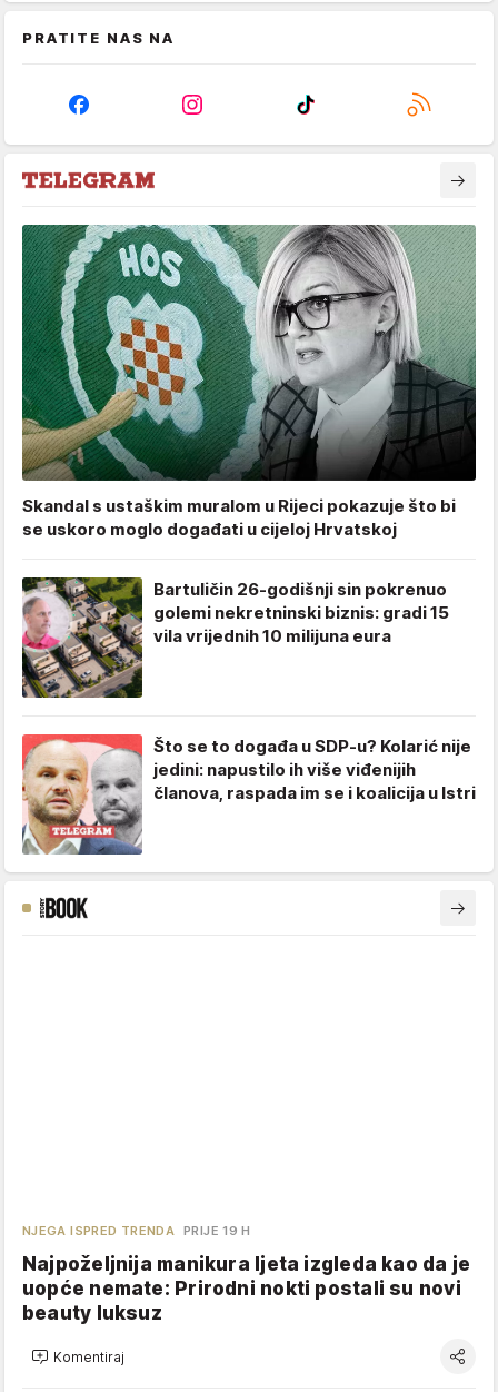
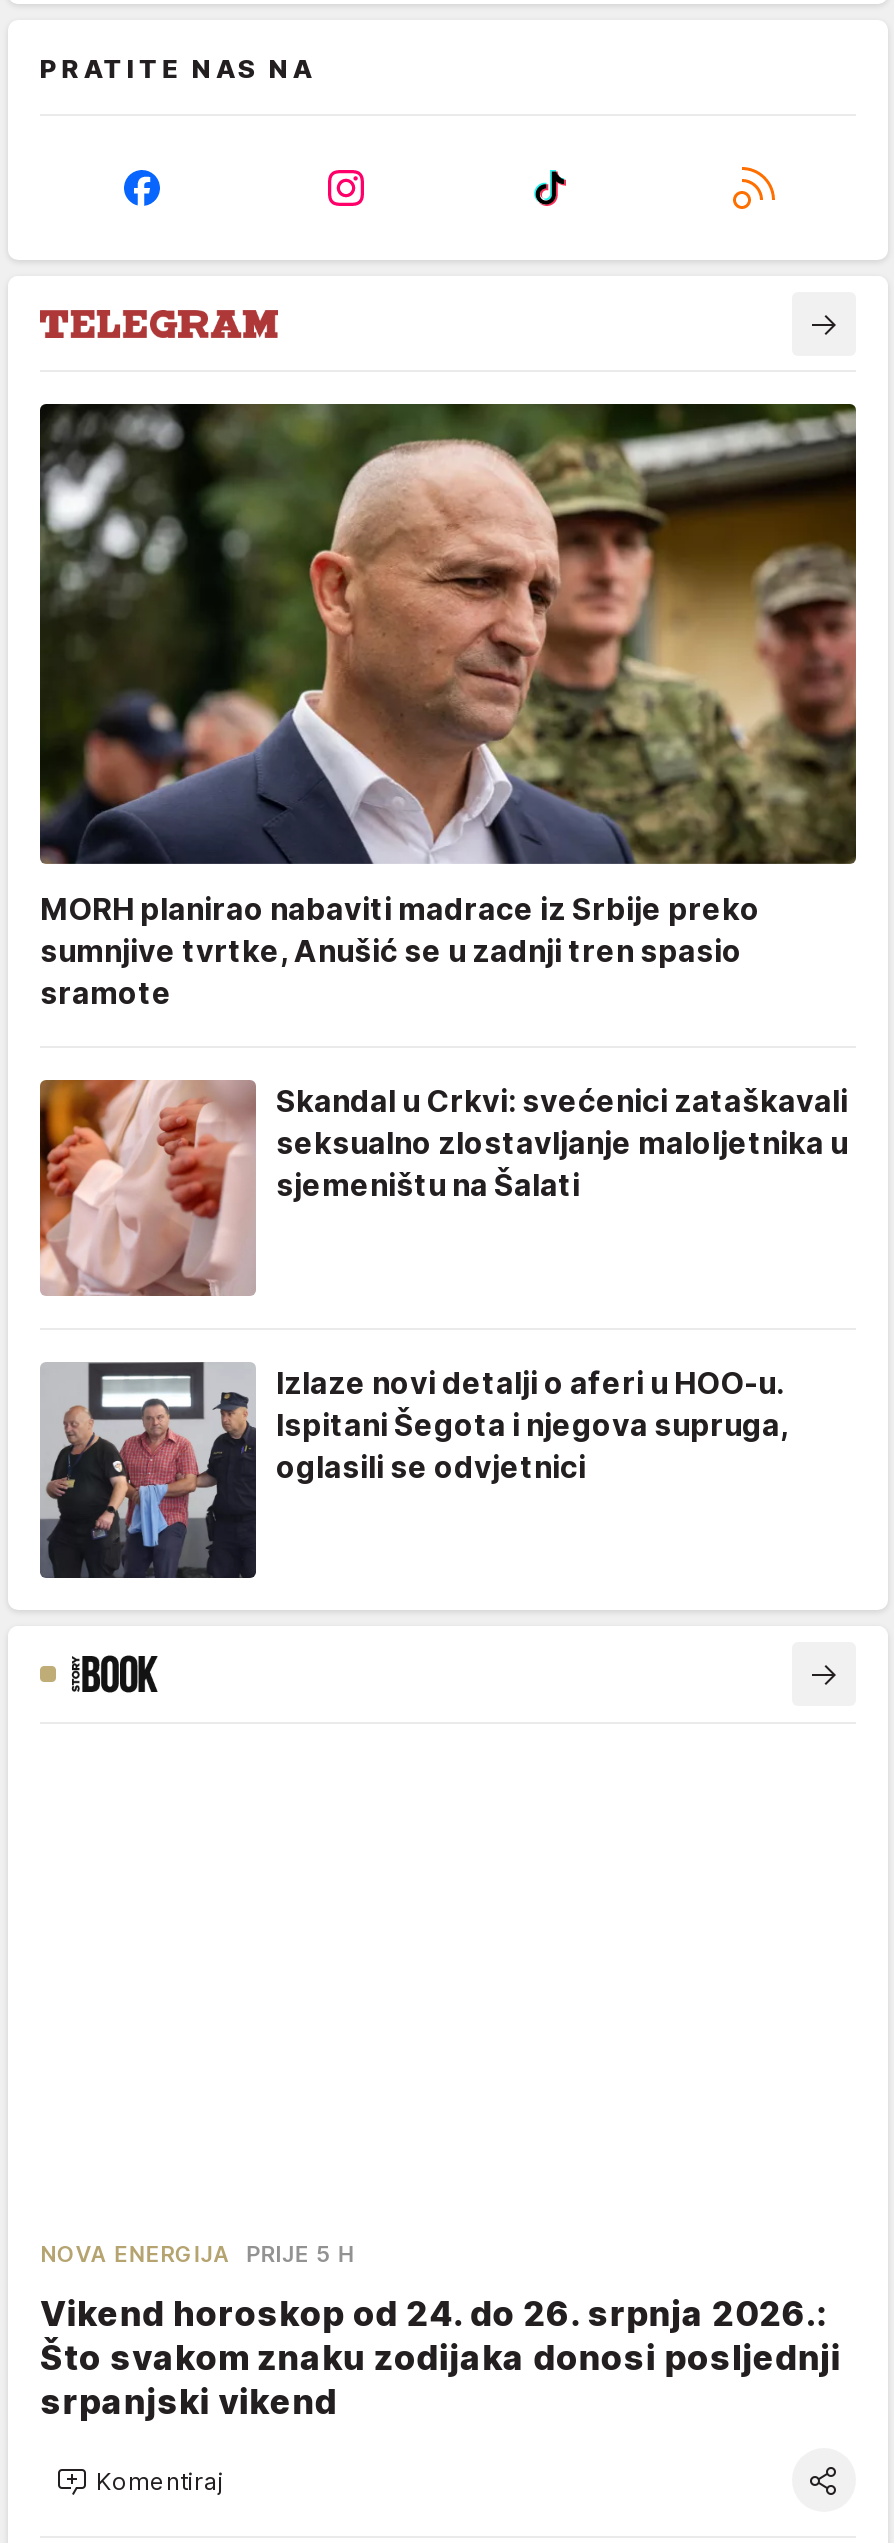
[22,224,476,540] [image] | Skandal s ustaškim muralom u Rijeci pokazuje što bi | se uskoro moglo događati u cijeloj Hrvatskoj -> [40,402,856,1012] [image] | MORH planirao nabaviti madrace iz Srbije preko | sumnjive tvrtke, Anušić se u zadnji tren spasio | sramote
[21,576,449,699] [image] | Bartuličin 26-godišnji sin pokrenuo | golemi nekretninski biznis: gradi 15 | vila vrijednih 10 milijuna eura -> [38,1078,848,1298] [image] | Skandal u Crkvi: svećenici zataškavali | seksualno zlostavljanje maloljetnika u | sjemeništu na Šalati
[21,733,476,855] [image] | Što se to događa u SDP-u? Kolarić nije | jedini: napustilo ih više viđenijih | članova, raspada im se i koalicija u Istri -> [40,1360,788,1580] [image] | Izlaze novi detalji o aferi u HOO-u. | Ispitani Šegota i njegova supruga, | oglasili se odvjetnici
[22,1223,251,1239] NJEGA ISPRED TRENDA PRIJE 19 H -> [40,2240,354,2268] NOVA ENERGIJA PRIJE 5 H
[22,1253,470,1324] Najpoželjnija manikura ljeta izgleda kao da je | uopće nemate: Prirodni nokti postali su novi | beauty luksuz -> [40,2294,841,2422] Vikend horoskop od 24. do 26. srpnja 2026.: | Što svakom znaku zodijaka donosi posljednji | srpanjski vikend

